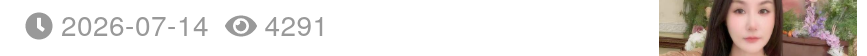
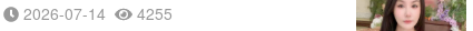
[61,4,329,44] 2026-07-14 4291 -> [23,2,172,24] 2026-07-14 4255

